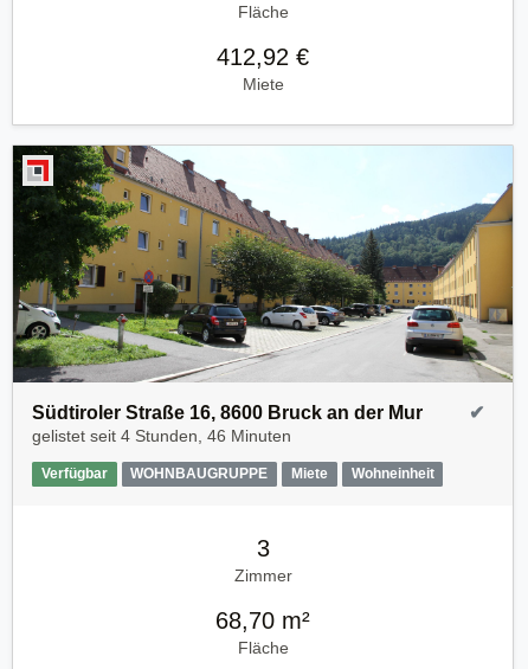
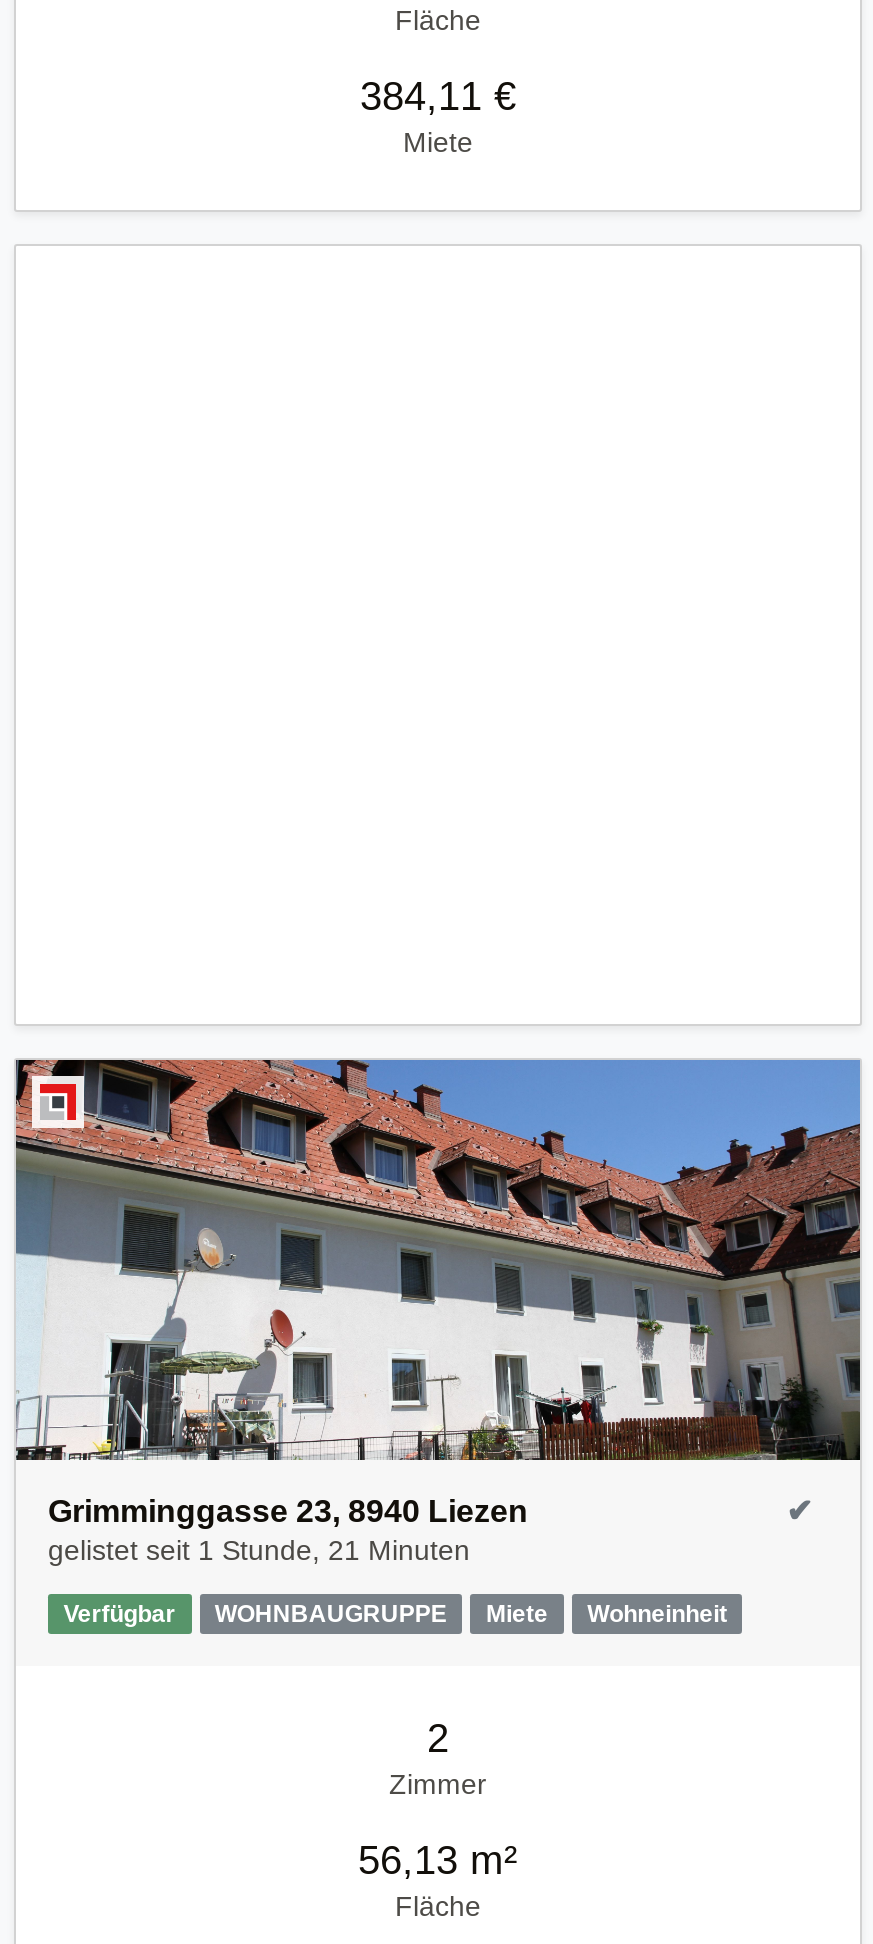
[217,44,309,70] 412,92 € -> [360,74,516,118] 384,11 €
[12,144,513,445] [image] | Südtiroler Straße 16, 8600 Bruck an der Mur | gelistet seit 4 Stunden, 46 Minuten -> [14,1058,862,1566] [image] | Grimminggasse 23, 8940 Liezen | gelistet seit 1 Stunde, 21 Minuten
[256,535,269,561] 3 -> [427,1717,449,1761] 2
[215,607,310,633] 68,70 m² -> [358,1839,518,1883] 56,13 m²

